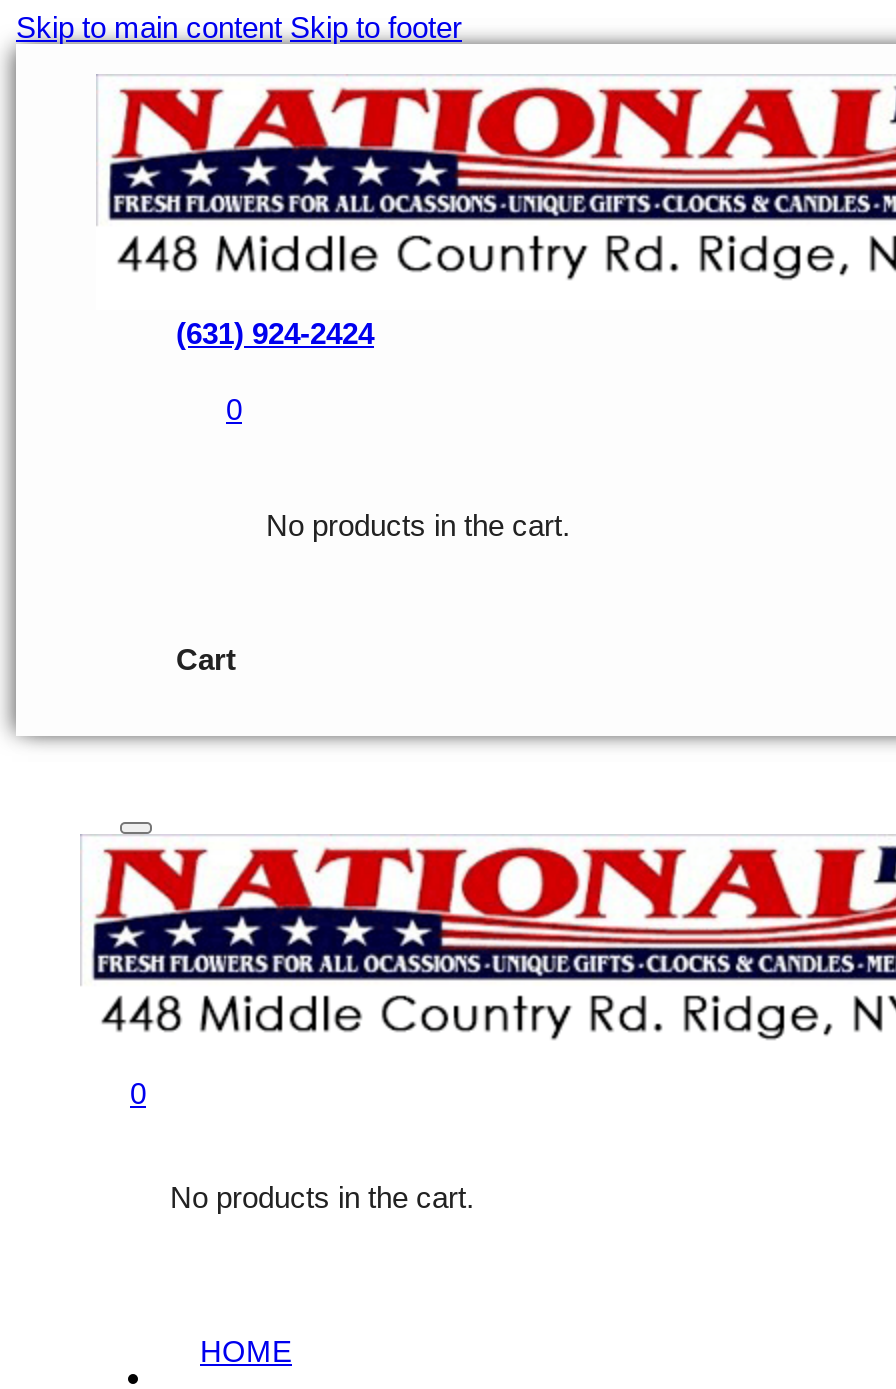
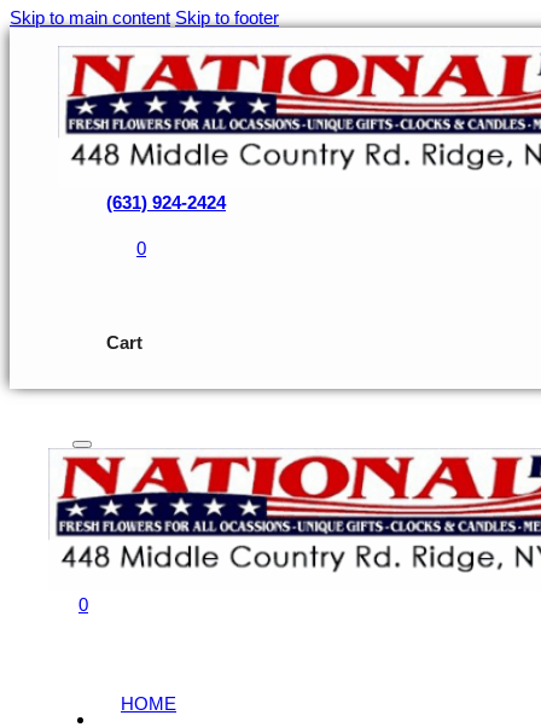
[266,508,570,542] No products in the cart. -> none
[170,1180,474,1214] No products in the cart. -> none

